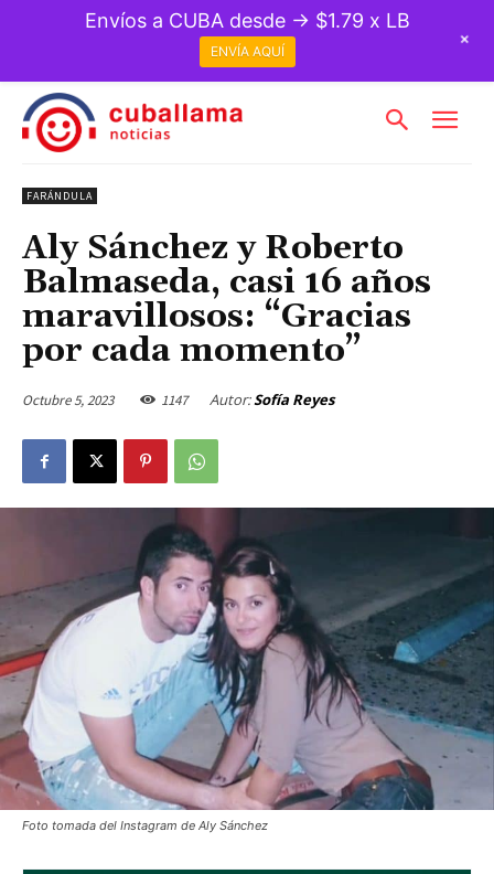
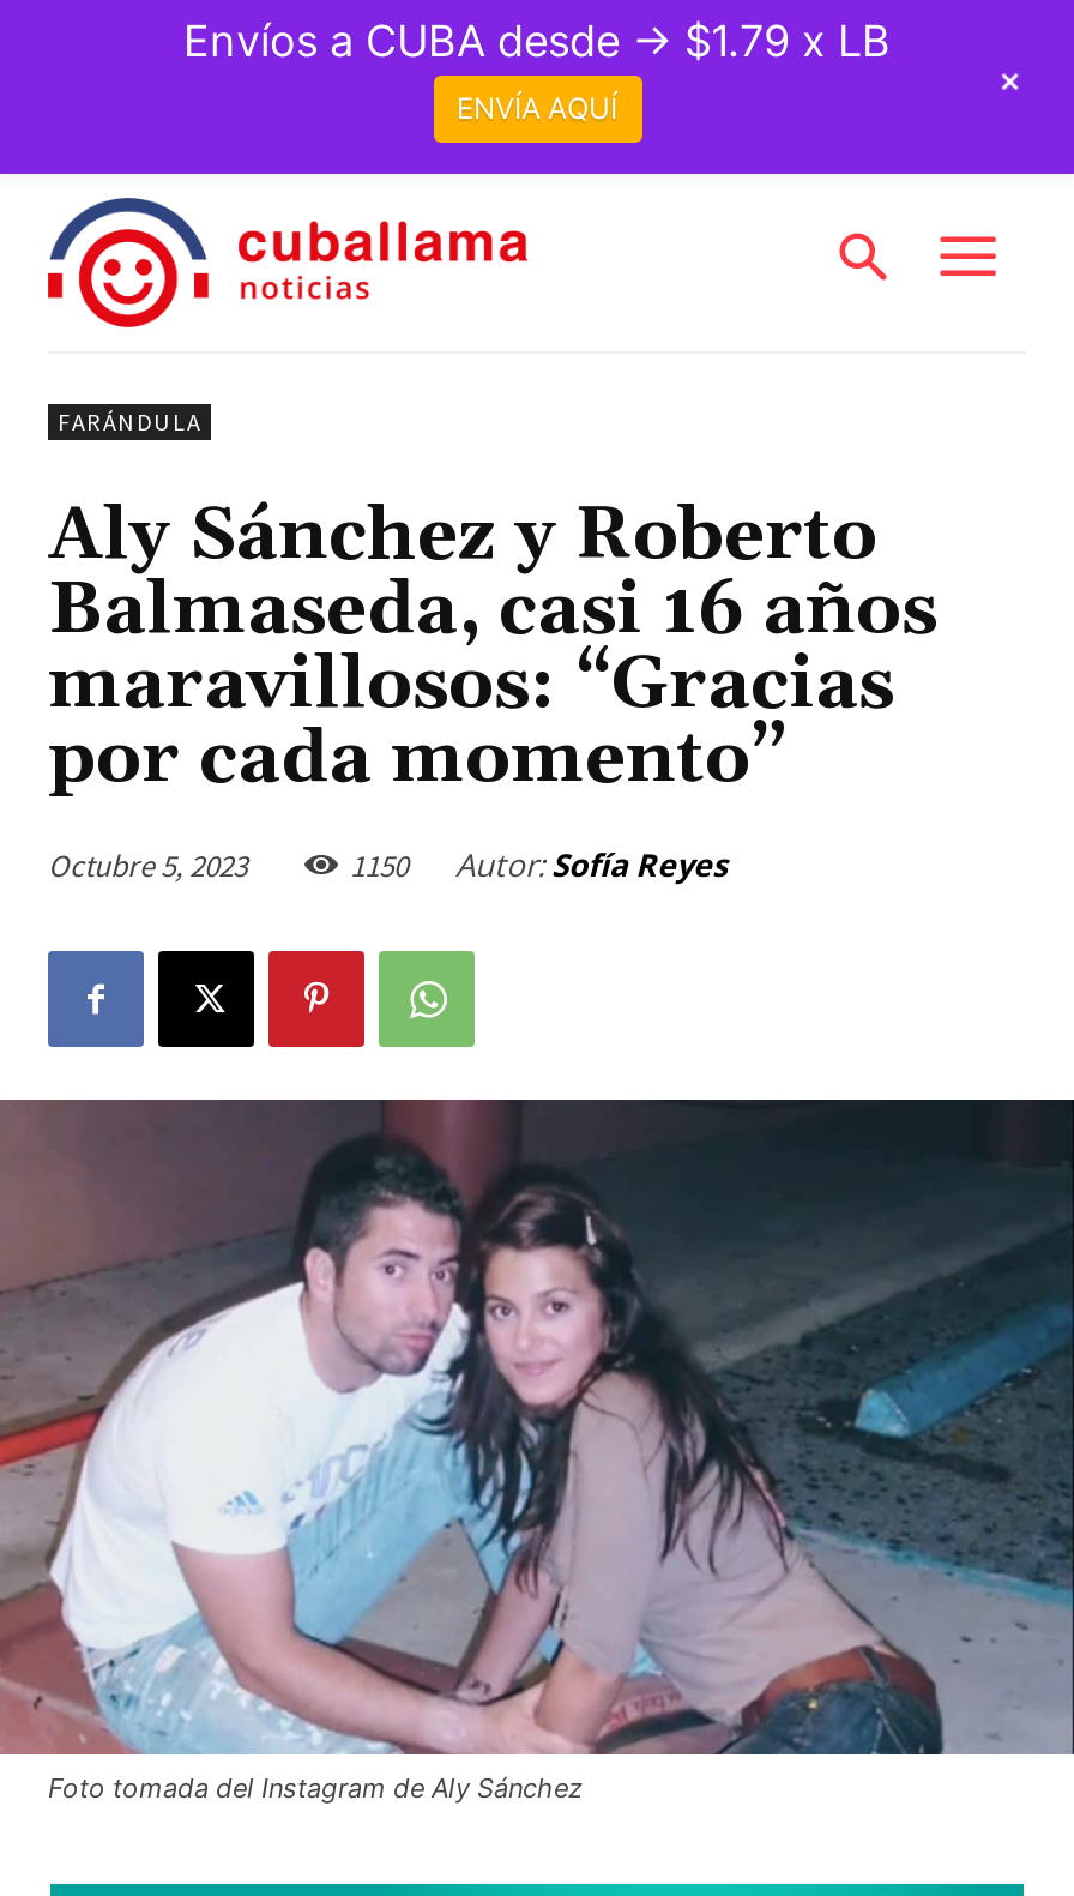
[161,390,334,409] 1147 Autor: Sofía Reyes -> [350,843,726,886] 1150 Autor: Sofía Reyes

